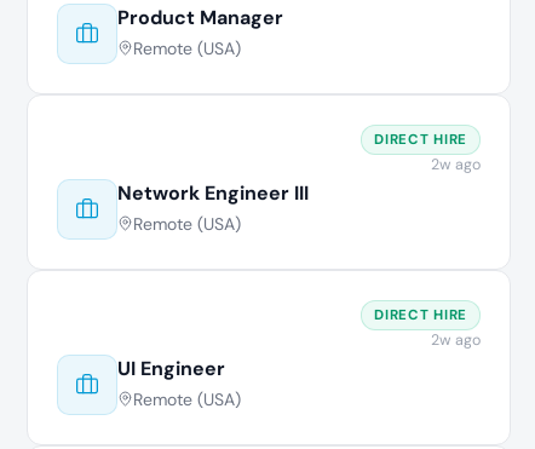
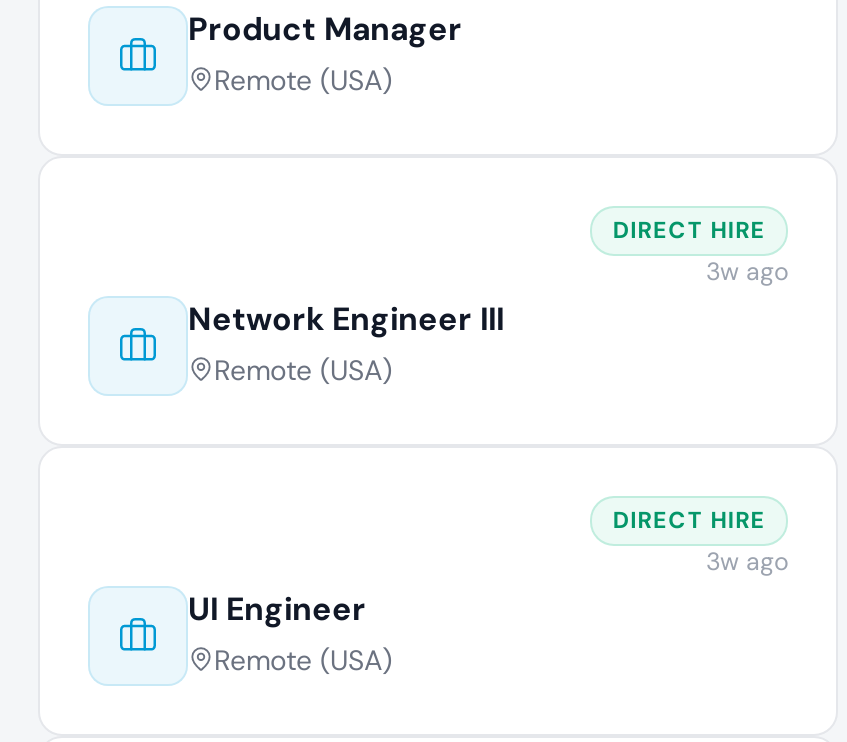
[431,155,481,174] 2w ago -> [706,256,788,288] 3w ago
[431,330,481,350] 2w ago -> [706,546,788,578] 3w ago

